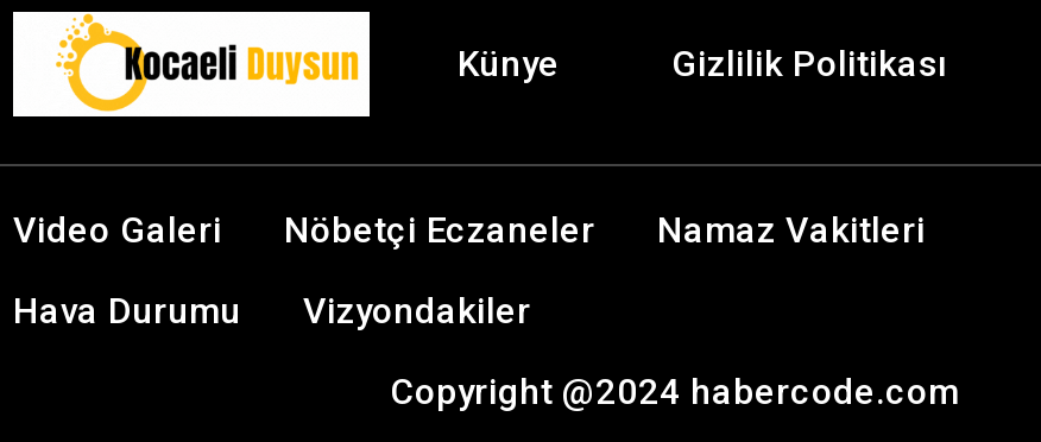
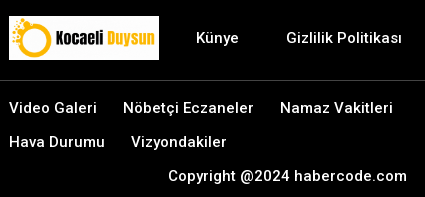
[23,12,149,114] [image] -> [12,16,66,59] [image]

